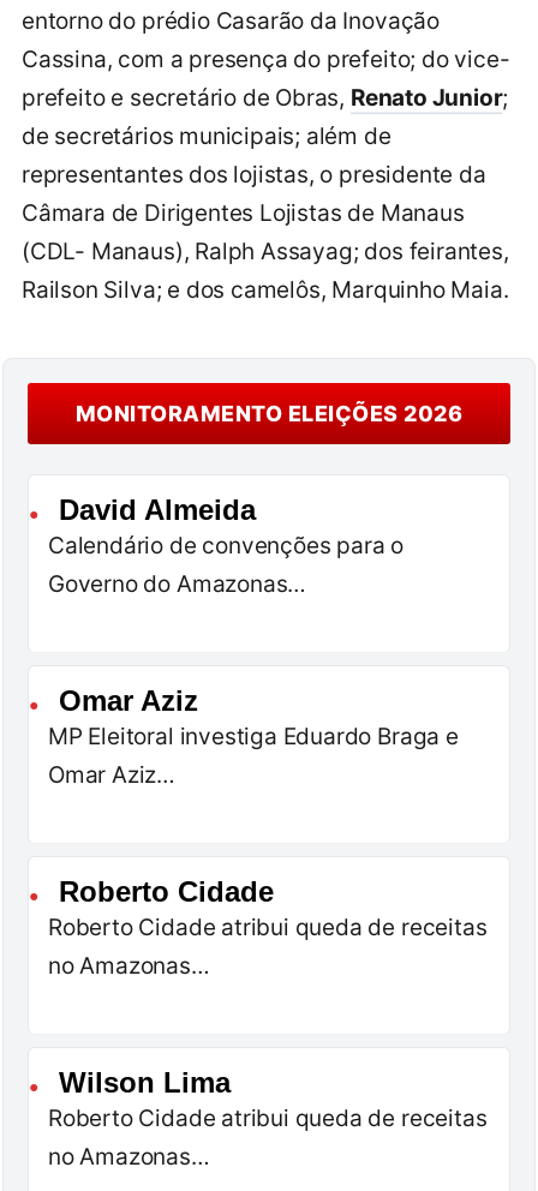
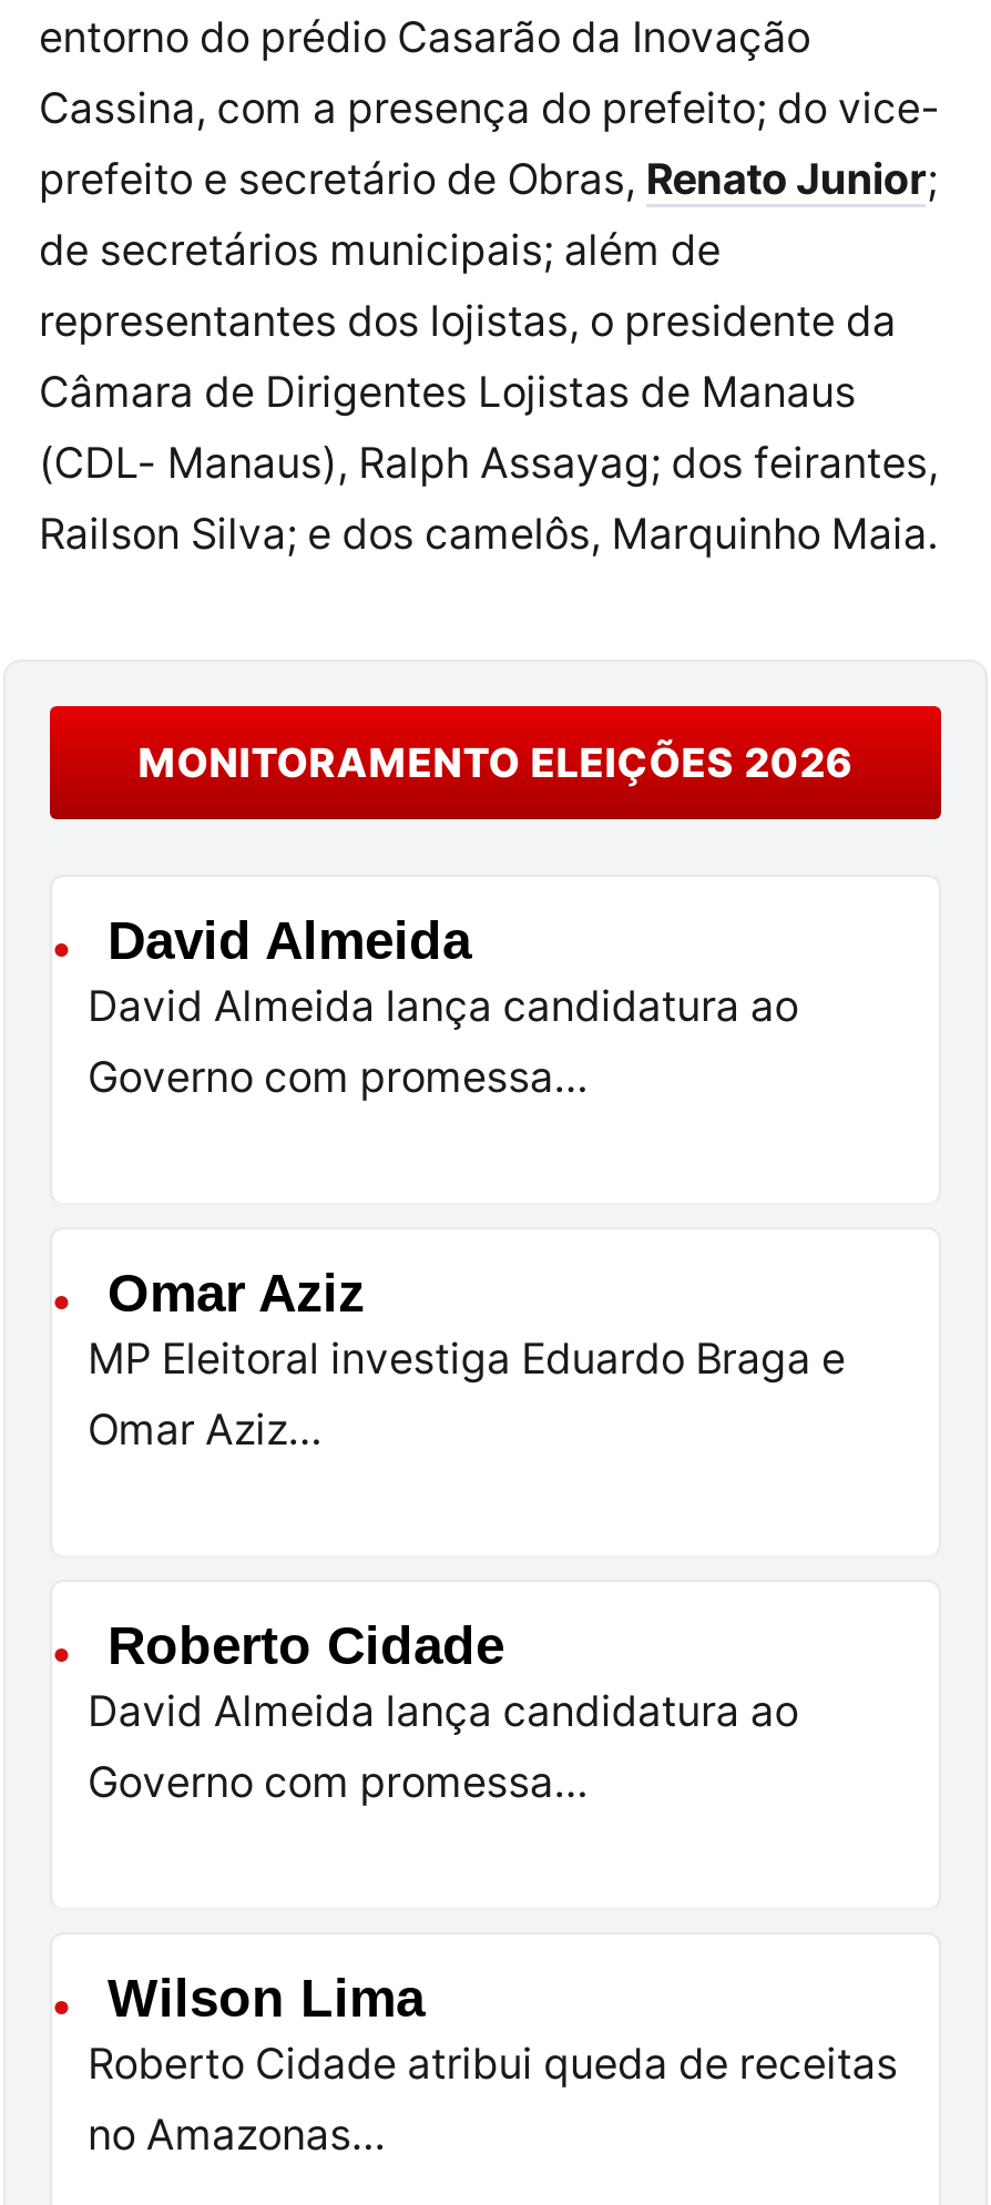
[48,532,404,598] Calendário de convenções para o | Governo do Amazonas… -> [88,980,798,1102] David Almeida lança candidatura ao | Governo com promessa…
[48,914,487,980] Roberto Cidade atribui queda de receitas | no Amazonas… -> [88,1685,798,1807] David Almeida lança candidatura ao | Governo com promessa…

